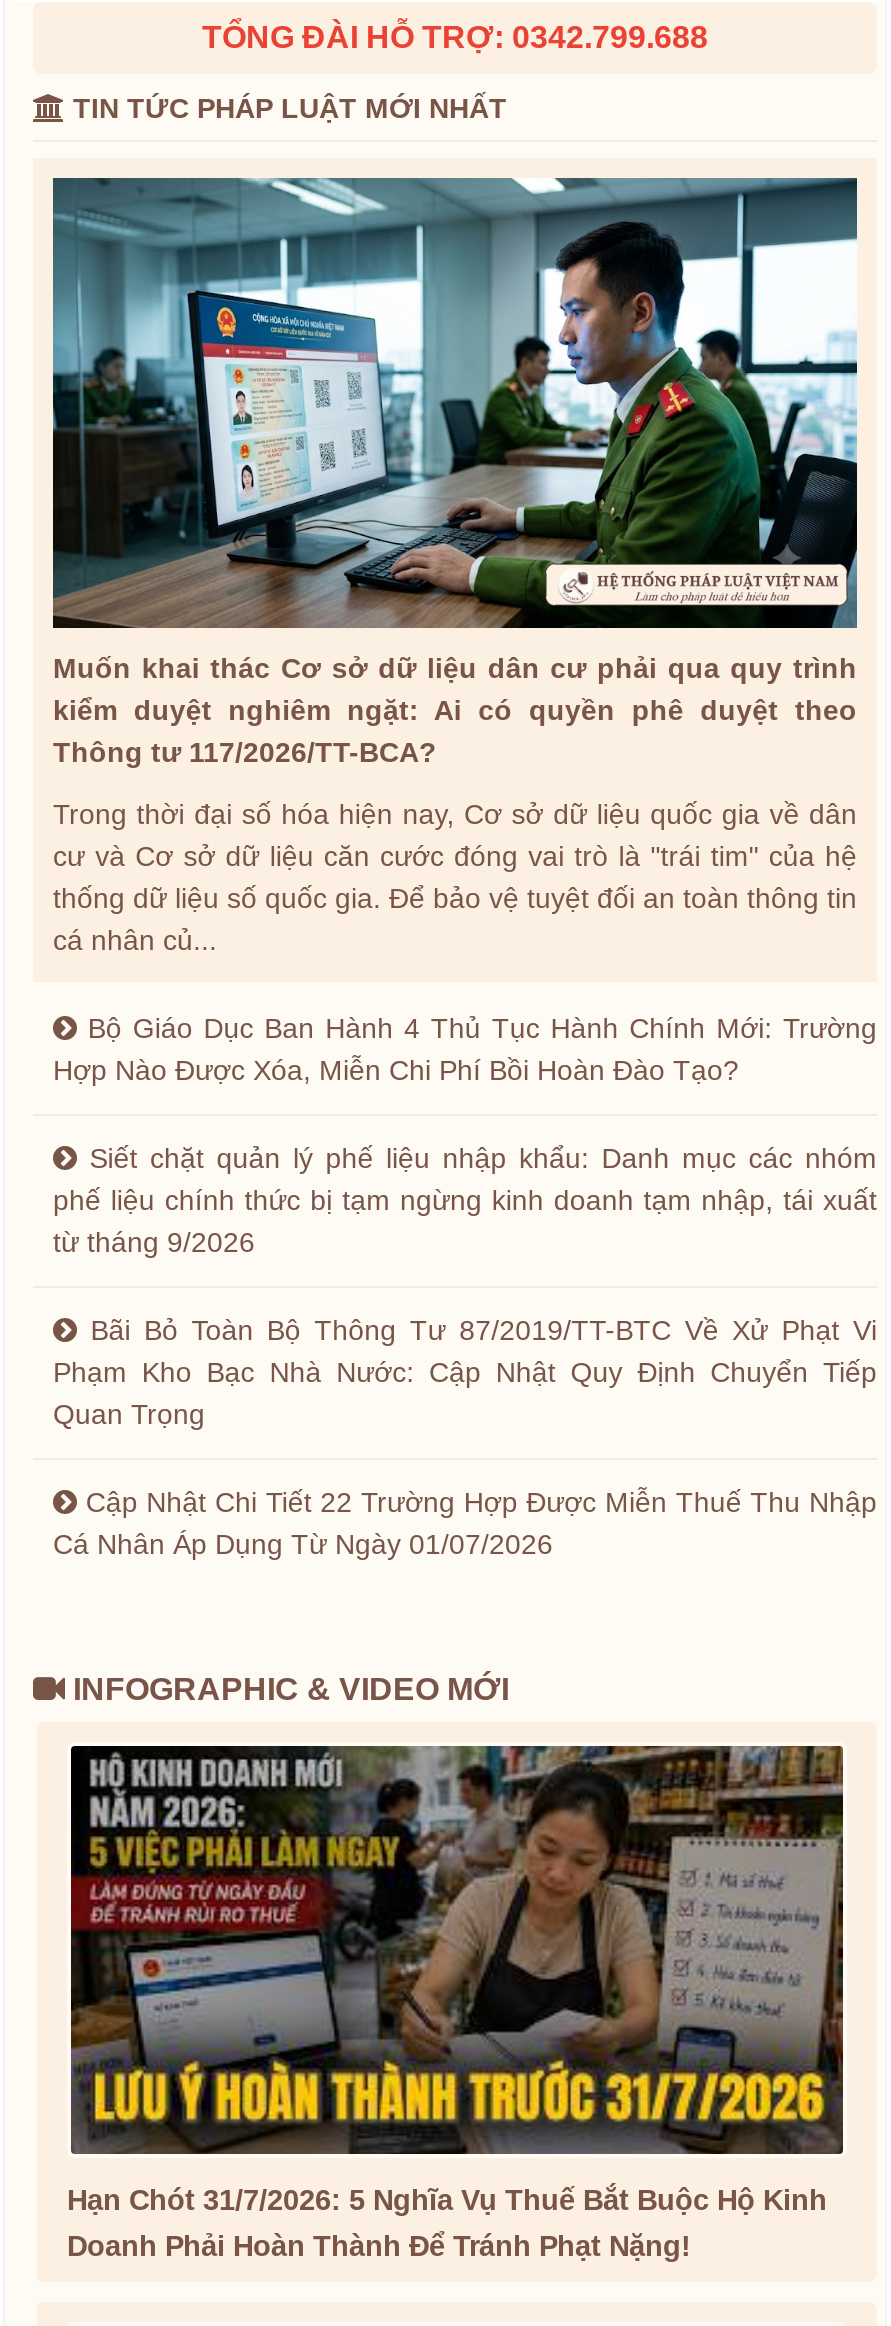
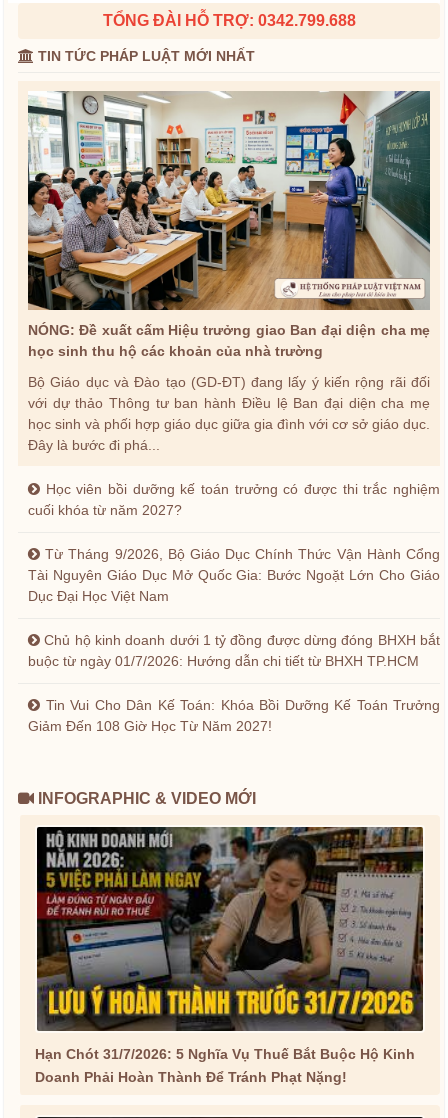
[51,176,857,626] [image] -> [27,91,431,273] [image]
[53,651,857,767] Muốn khai thác Cơ sở dữ liệu dân cư phải qua quy trình | kiểm duyệt nghiêm ngặt: Ai có quyền phê duyệt theo | Thông tư 117/2026/TT-BCA? -> [28,322,430,359] NÓNG: Đề xuất cấm Hiệu trưởng giao Ban đại diện cha mẹ | học sinh thu hộ các khoản của nhà trường
[53,797,857,955] Trong thời đại số hóa hiện nay, Cơ sở dữ liệu quốc gia về dân | cư và Cơ sở dữ liệu căn cước đóng vai trò là "trái tim" của hệ | thống dữ liệu số quốc gia. Để bảo vệ tuyệt đối an toàn thông tin | cá nhân củ... -> [28,374,430,453] Bộ Giáo dục và Đào tạo (GD-ĐT) đang lấy ý kiến rộng rãi đối | với dự thảo Thông tư ban hành Điều lệ Ban đại diện cha mẹ | học sinh và phối hợp giáo dục giữa gia đình với cơ sở giáo dục. | Đây là bước đi phá...
[53,1011,877,1085] Bộ Giáo Dục Ban Hành 4 Thủ Tục Hành Chính Mới: Trường | Hợp Nào Được Xóa, Miễn Chi Phí Bồi Hoàn Đào Tạo? -> [28,481,440,518] Học viên bồi dưỡng kế toán trưởng có được thi trắc nghiệm | cuối khóa từ năm 2027?
[53,1141,877,1257] Siết chặt quản lý phế liệu nhập khẩu: Danh mục các nhóm | phế liệu chính thức bị tạm ngừng kinh doanh tạm nhập, tái xuất | từ tháng 9/2026 -> [28,546,440,604] Từ Tháng 9/2026, Bộ Giáo Dục Chính Thức Vận Hành Cổng | Tài Nguyên Giáo Dục Mở Quốc Gia: Bước Ngoặt Lớn Cho Giáo | Dục Đại Học Việt Nam
[53,1313,877,1429] Bãi Bỏ Toàn Bộ Thông Tư 87/2019/TT-BTC Về Xử Phạt Vi | Phạm Kho Bạc Nhà Nước: Cập Nhật Quy Định Chuyển Tiếp | Quan Trọng -> [28,632,440,669] Chủ hộ kinh doanh dưới 1 tỷ đồng được dừng đóng BHXH bắt | buộc từ ngày 01/7/2026: Hướng dẫn chi tiết từ BHXH TP.HCM
[53,1485,877,1559] Cập Nhật Chi Tiết 22 Trường Hợp Được Miễn Thuế Thu Nhập | Cá Nhân Áp Dụng Từ Ngày 01/07/2026 -> [28,697,440,734] Tin Vui Cho Dân Kế Toán: Khóa Bồi Dưỡng Kế Toán Trưởng | Giảm Đến 108 Giờ Học Từ Năm 2027!

